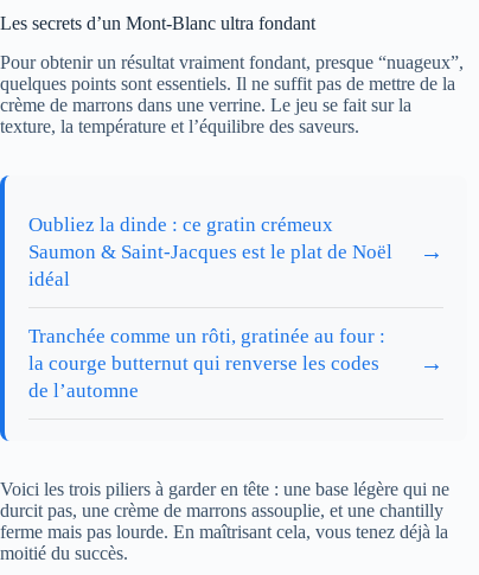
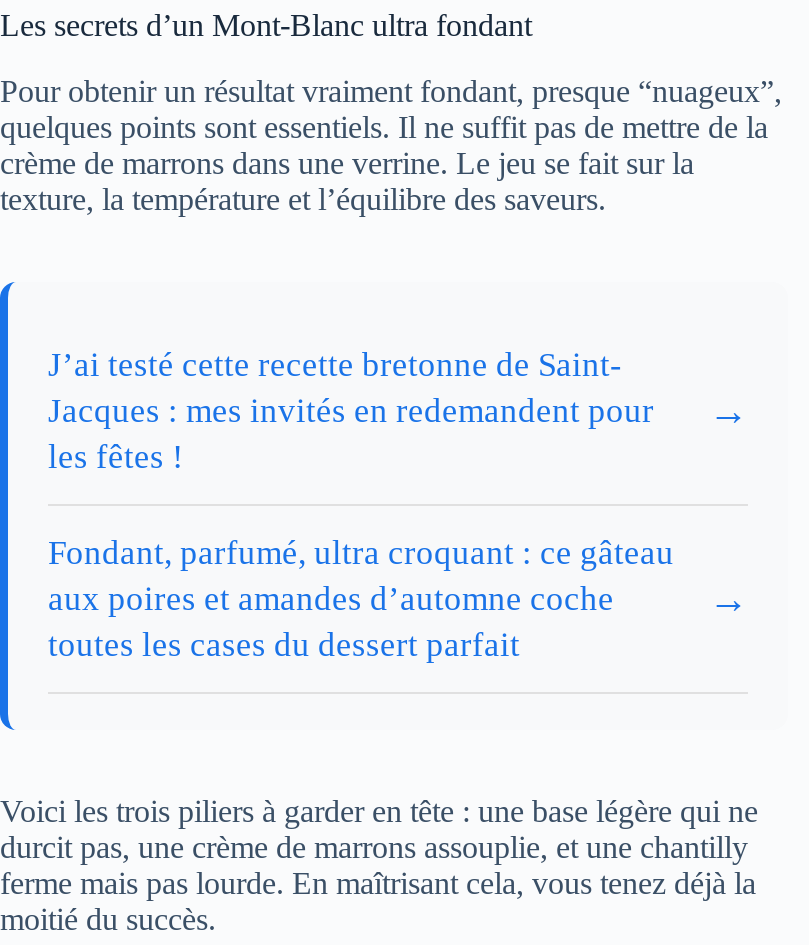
[28,213,392,290] Oubliez la dinde : ce gratin crémeux | Saumon & Saint-Jacques est le plat de Noël | idéal -> [48,346,654,476] J’ai testé cette recette bretonne de Saint- | Jacques : mes invités en redemandent pour | les fêtes !
[28,325,385,402] Tranchée comme un rôti, gratinée au four : | la courge butternut qui renverse les codes | de l’automne -> [48,534,674,664] Fondant, parfumé, ultra croquant : ce gâteau | aux poires et amandes d’automne coche | toutes les cases du dessert parfait

